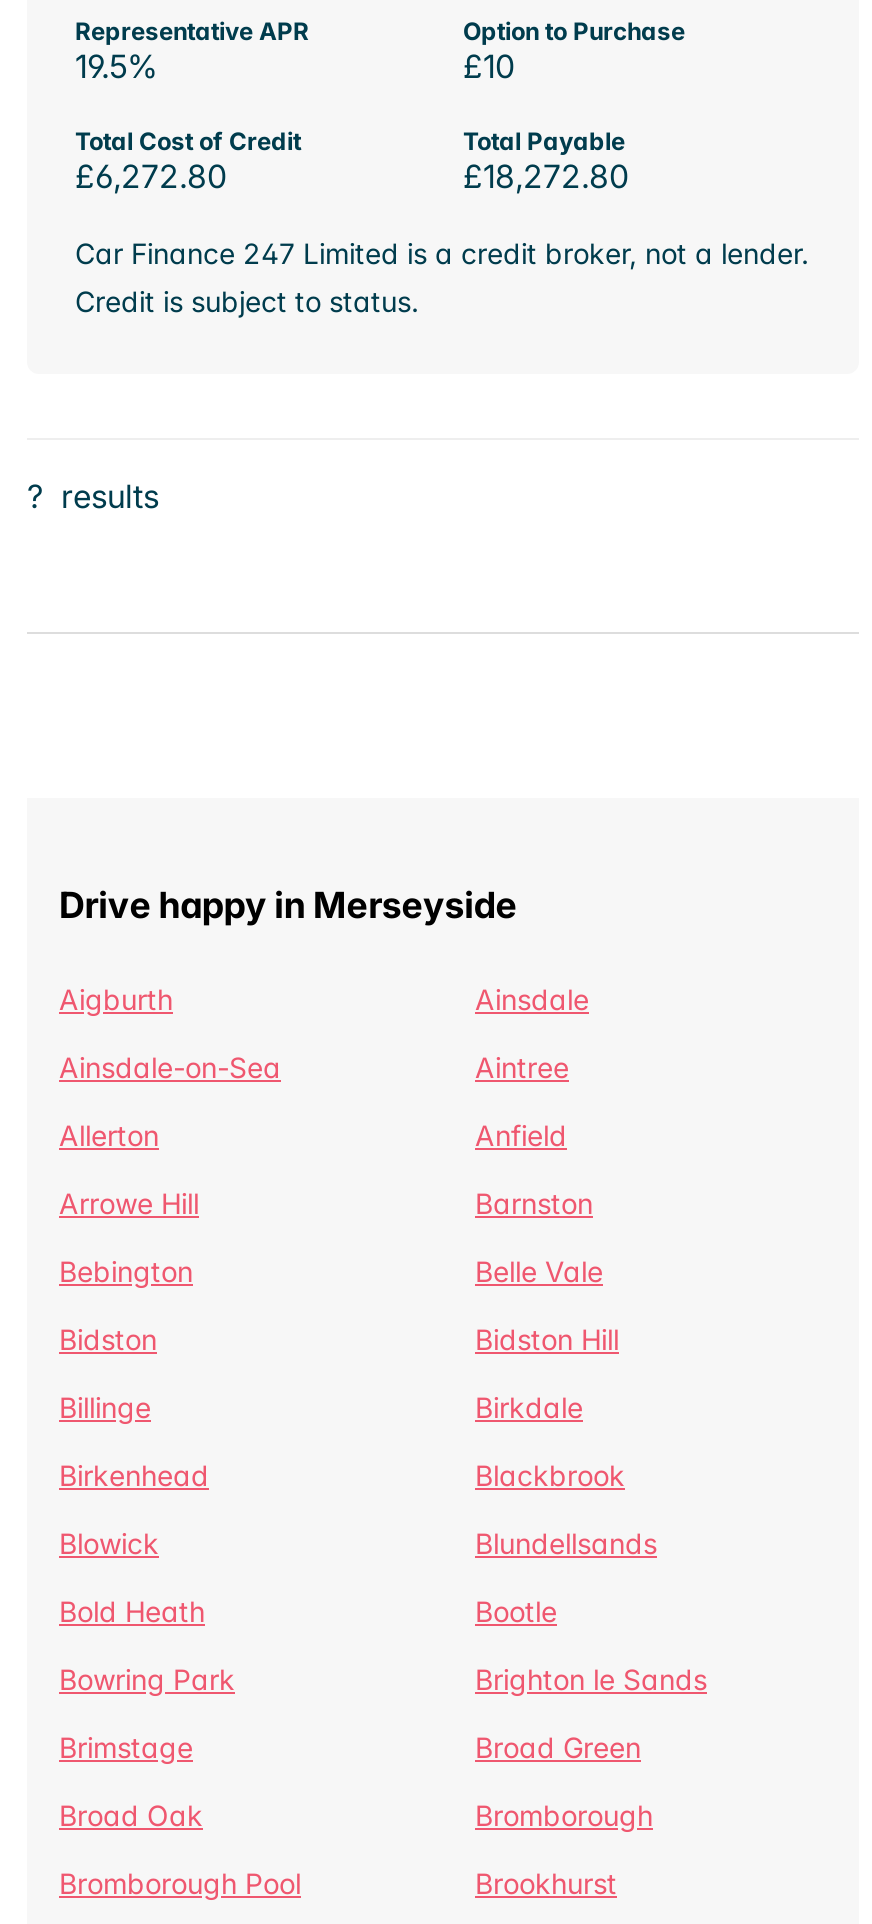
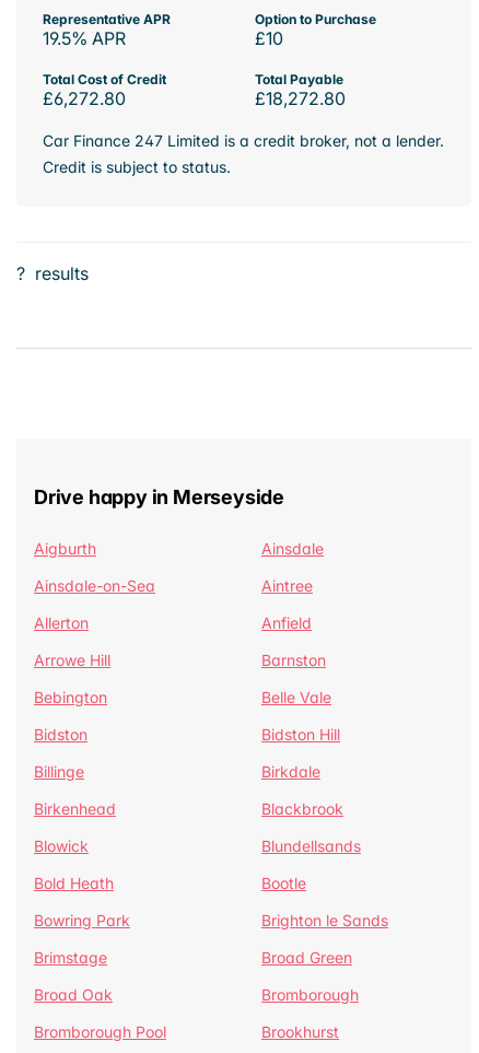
[75,46,157,86] 19.5% -> [43,27,126,49] 19.5% APR

